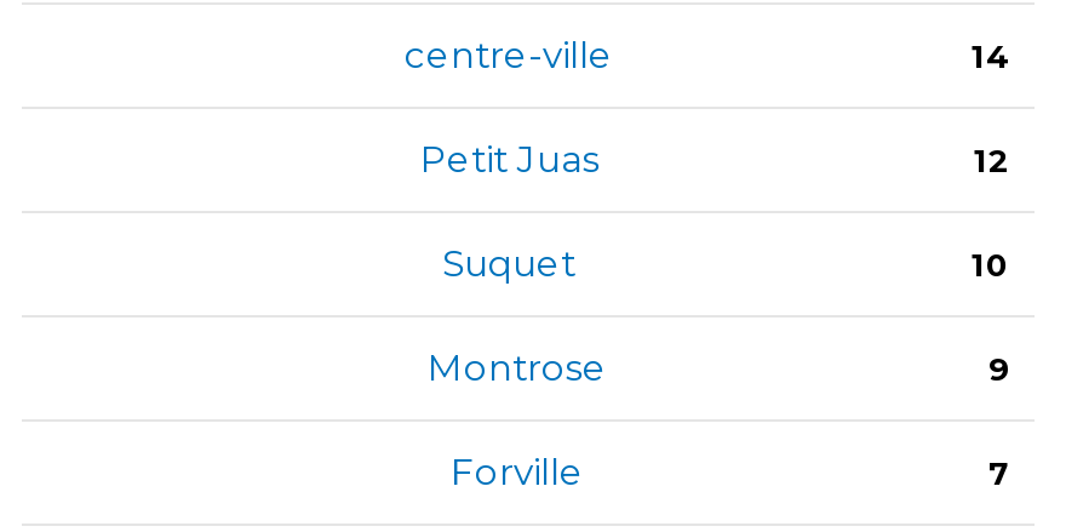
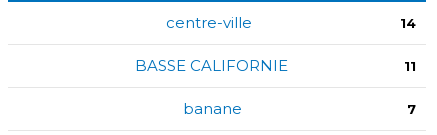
[420,137,1010,495] Petit Juas | 12 | Suquet | 10 | Montrose | 9 | Forville -> [134,56,416,118] BASSE CALIFORNIE | 11 | banane

